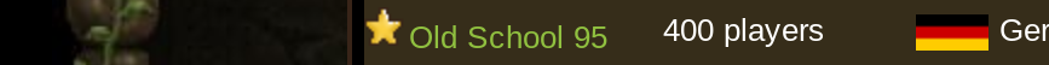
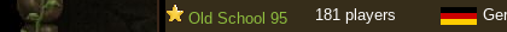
[409,12,825,55] Old School 95 400 players -> [188,6,395,27] Old School 95 181 players

